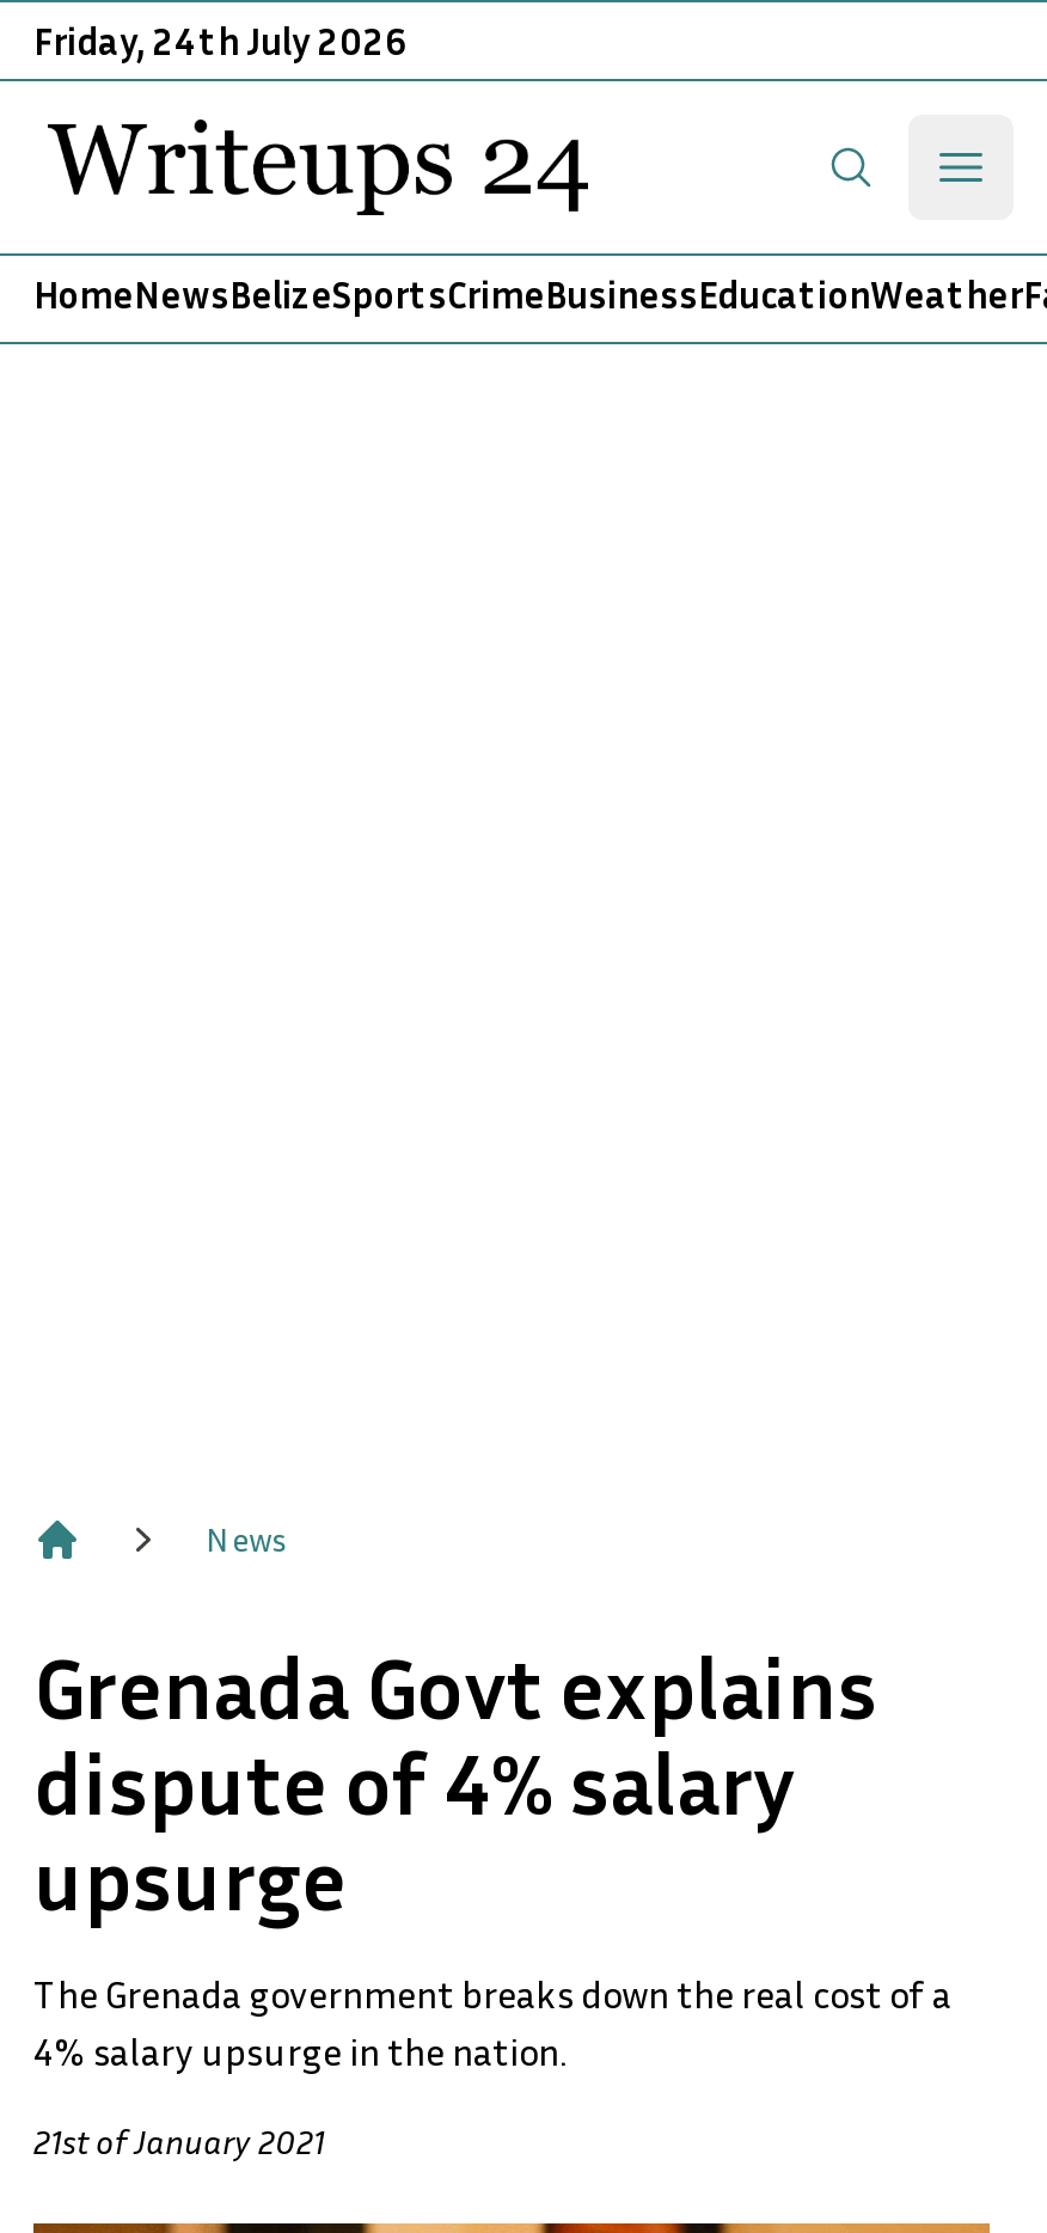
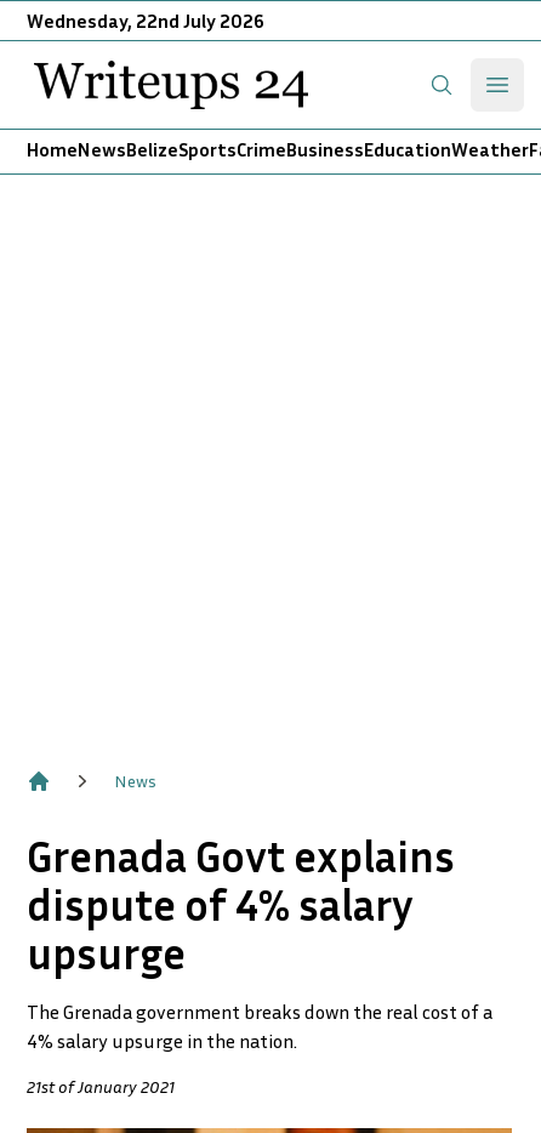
[33,17,406,65] Friday, 24th July 2026 -> [27,8,264,33] Wednesday, 22nd July 2026

